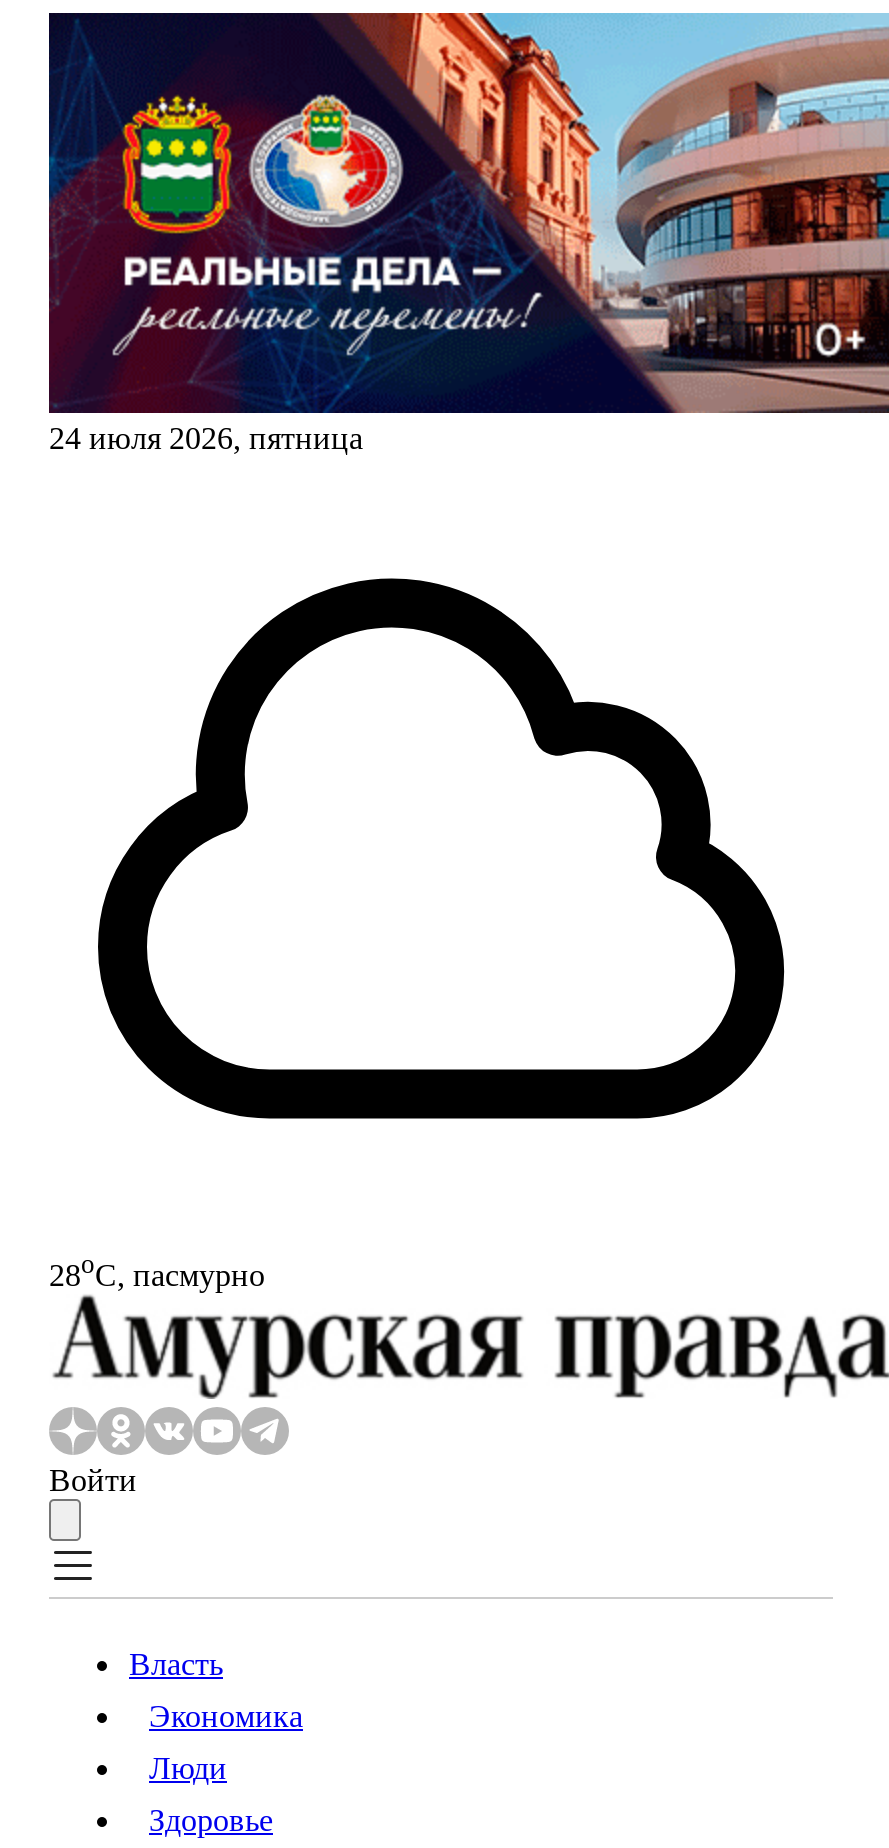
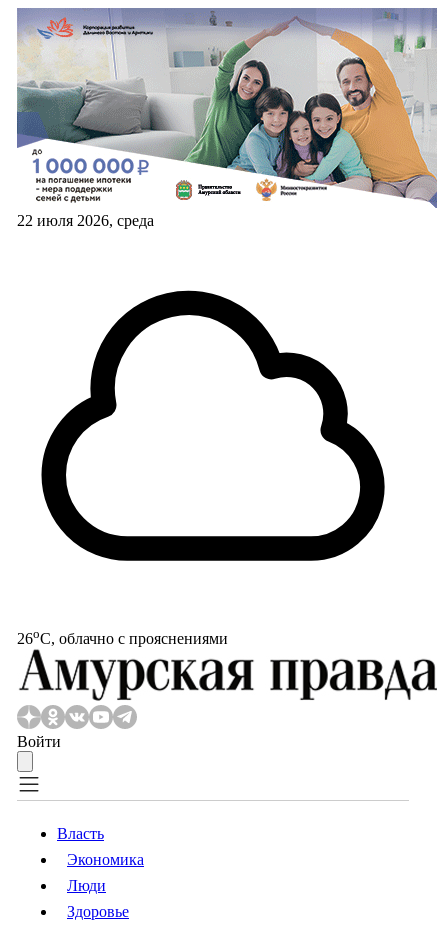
[47,11,883,455] [image] | 24 июля 2026, пятница -> [16,7,434,229] [image] | 22 июля 2026, среда
[49,1249,265,1292] 28oС, пасмурно -> [17,626,228,647] 26oС, облачно с прояснениями

